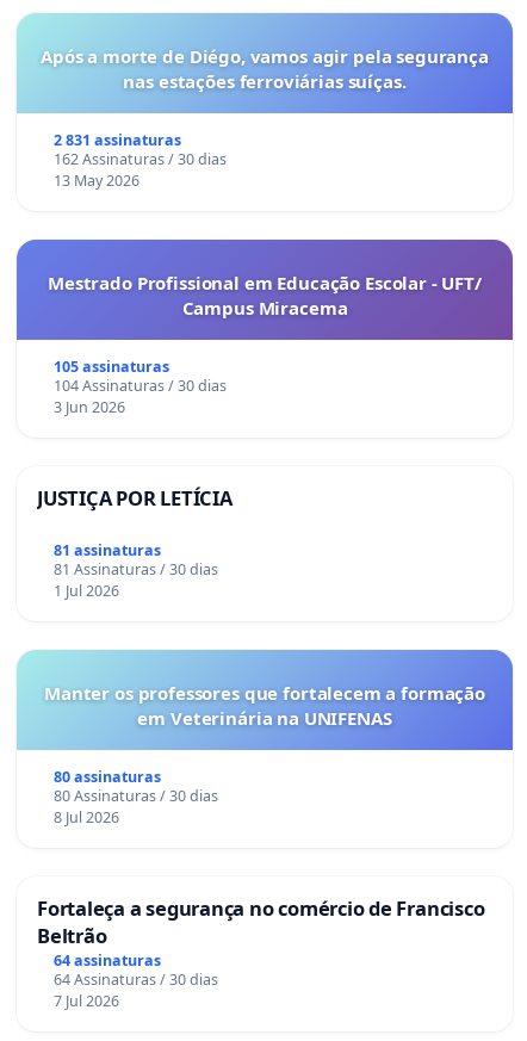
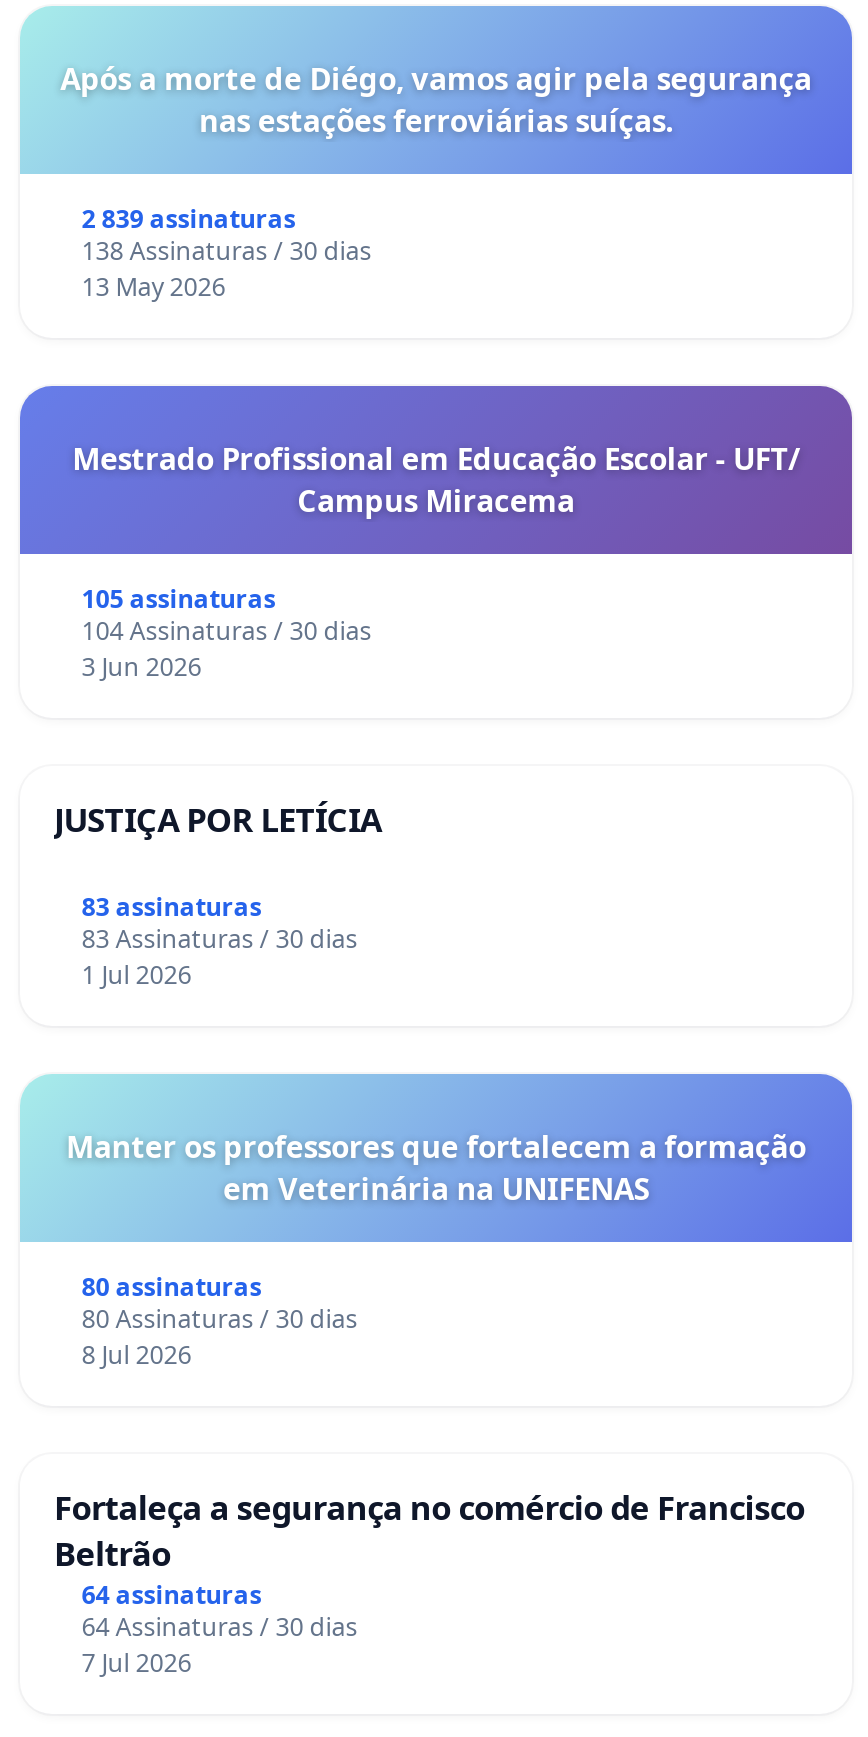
[53,130,181,150] 2 831 assinaturas -> [82,202,296,236] 2 839 assinaturas
[53,149,226,169] 162 Assinaturas / 30 dias -> [82,234,372,268] 138 Assinaturas / 30 dias
[53,540,161,560] 81 assinaturas -> [82,890,262,924] 83 assinaturas
[53,559,218,580] 81 Assinaturas / 30 dias -> [82,922,358,956] 83 Assinaturas / 30 dias

